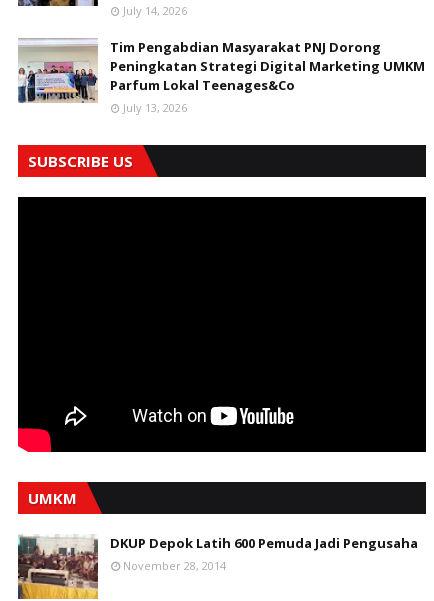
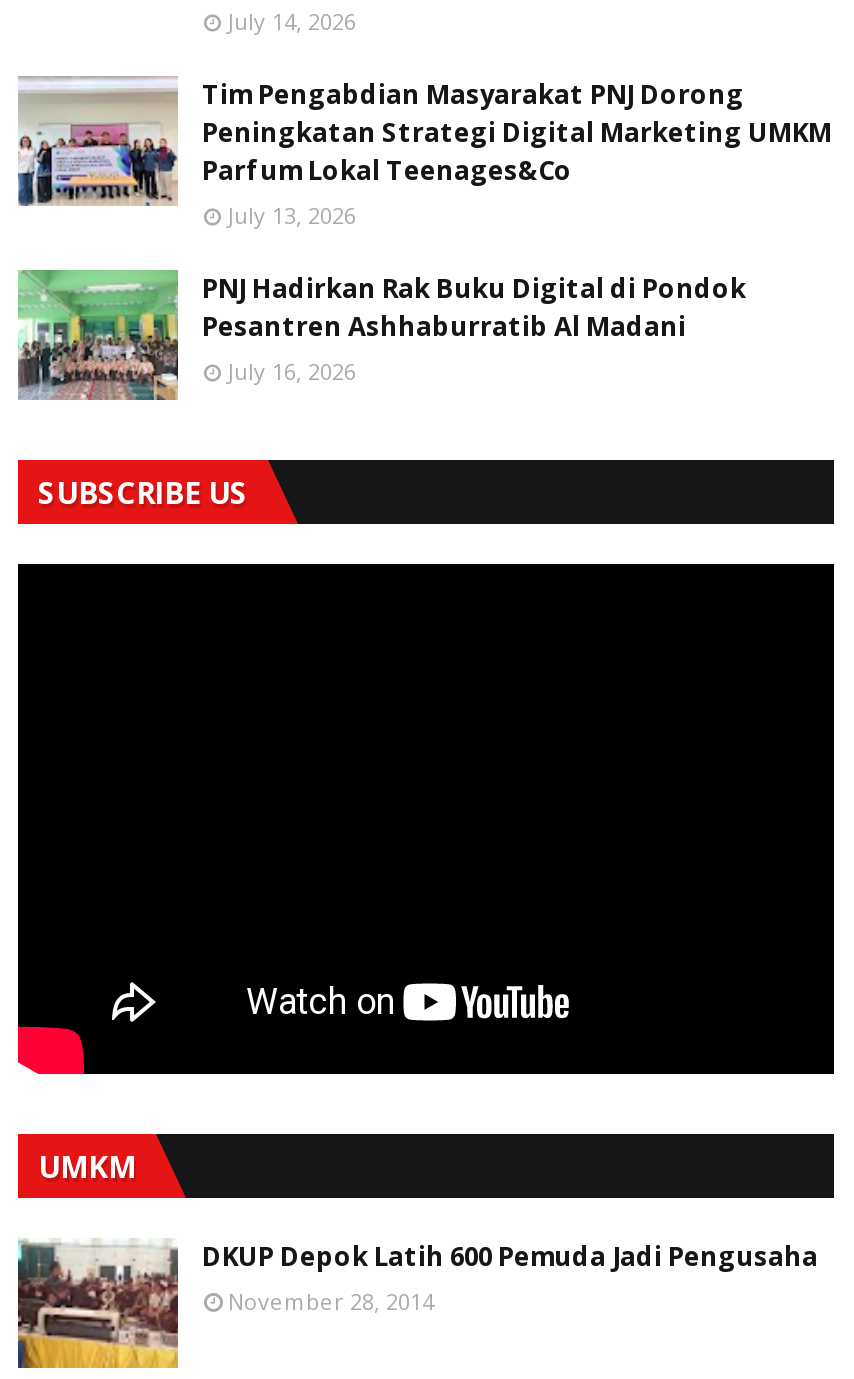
none -> [16,268,746,402] [image] | PNJ Hadirkan Rak Buku Digital di Pondok | Pesantren Ashhaburratib Al Madani | July 16, 2026

